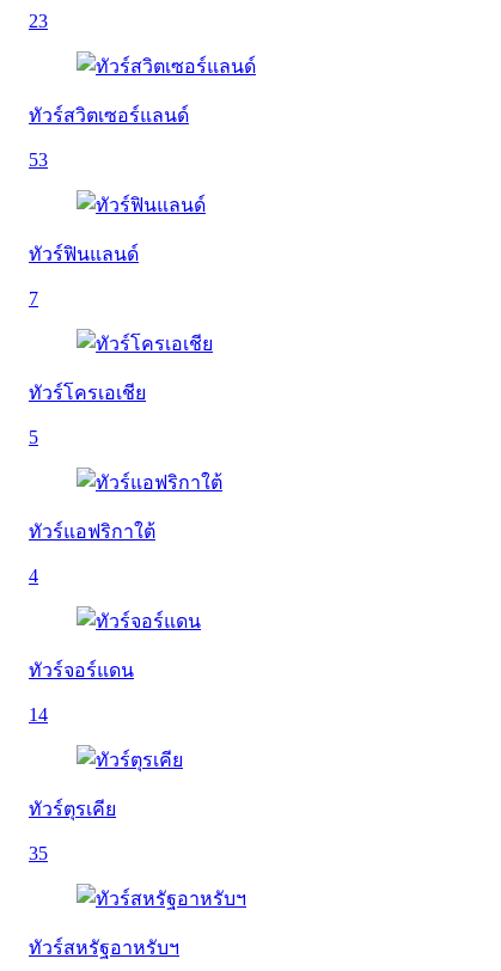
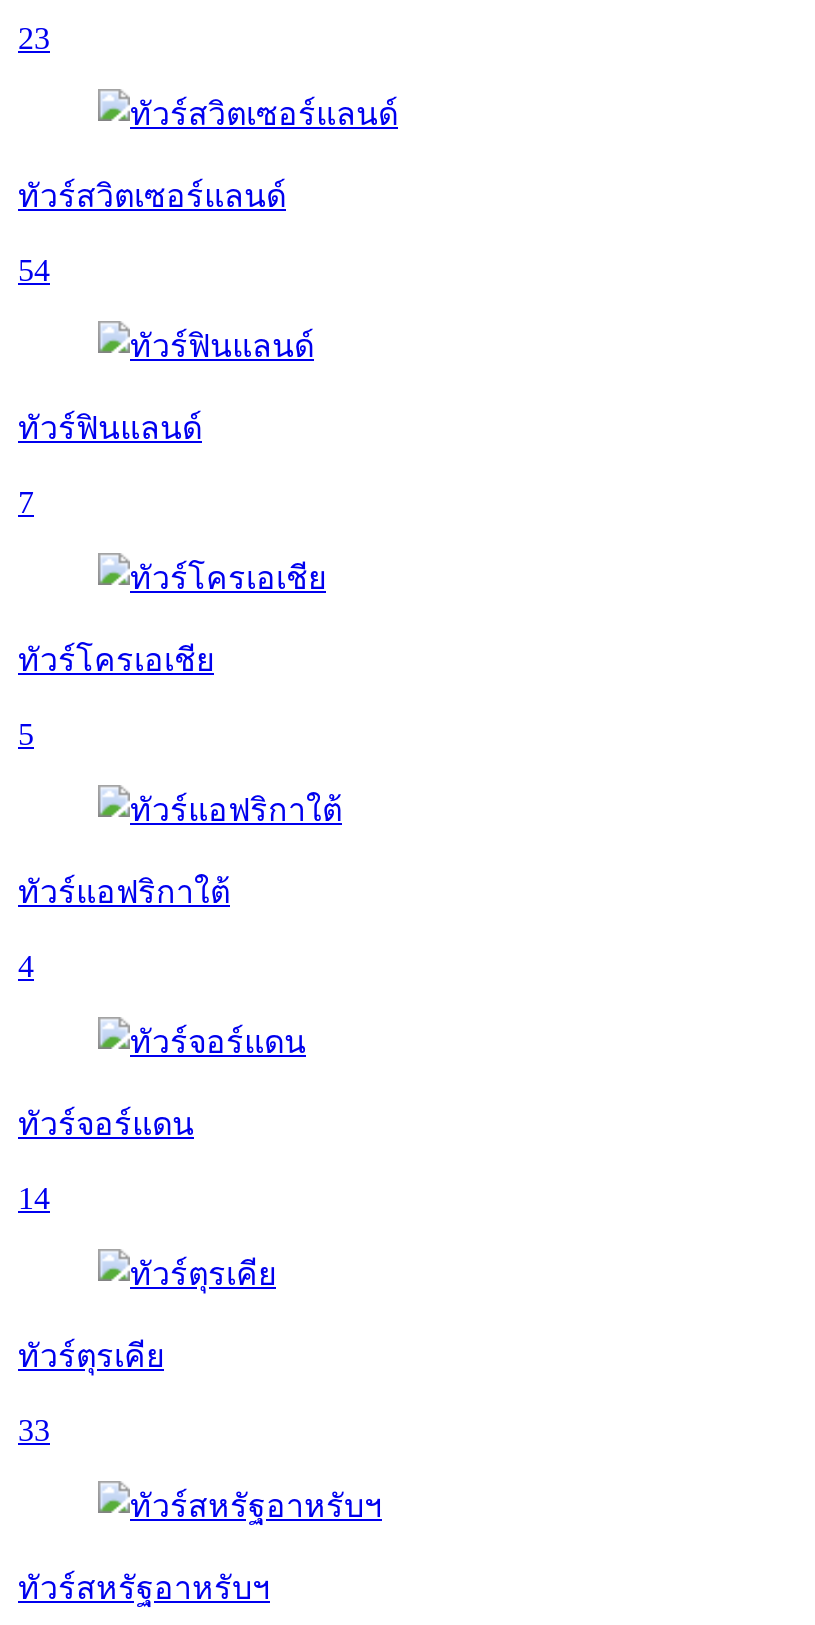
[29,149,48,170] 53 -> [18,253,50,287] 54
[29,843,48,863] 35 -> [18,1413,50,1447] 33

